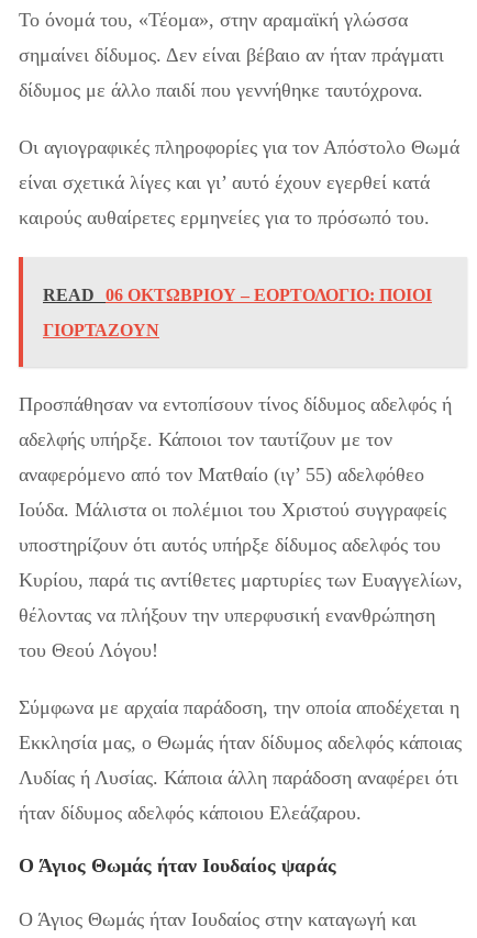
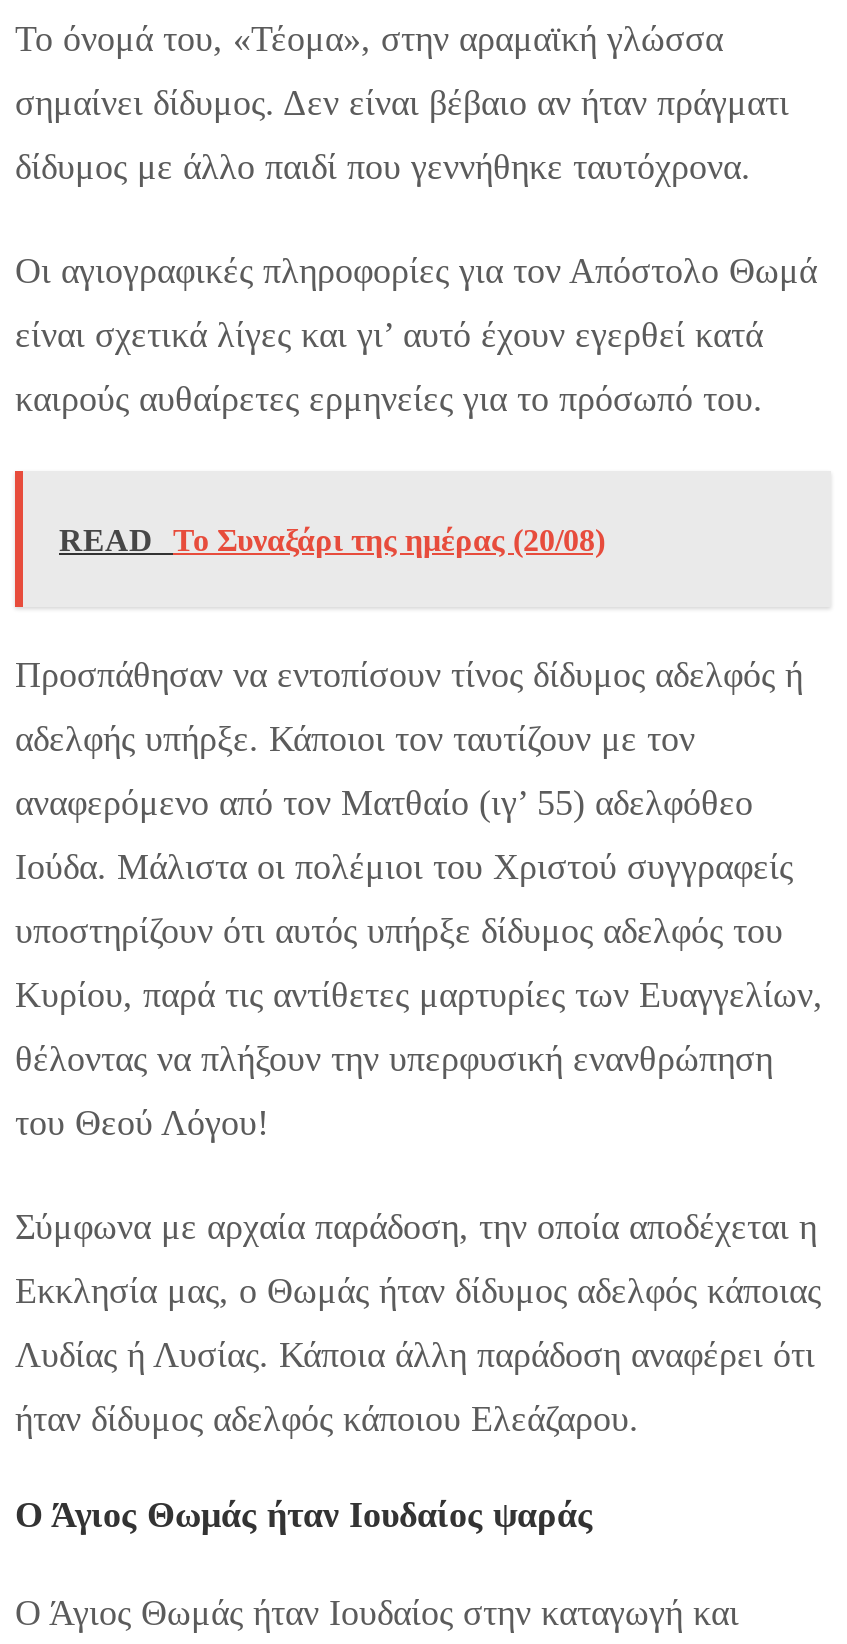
[43,286,432,340] READ 06 ΟΚΤΩΒΡΙΟΥ – ΕΟΡΤΟΛΟΓΙΟ: ΠΟΙΟΙ | ΓΙΟΡΤΑΖΟΥΝ -> [59,524,605,558] READ Το Συναξάρι της ημέρας (20/08)

